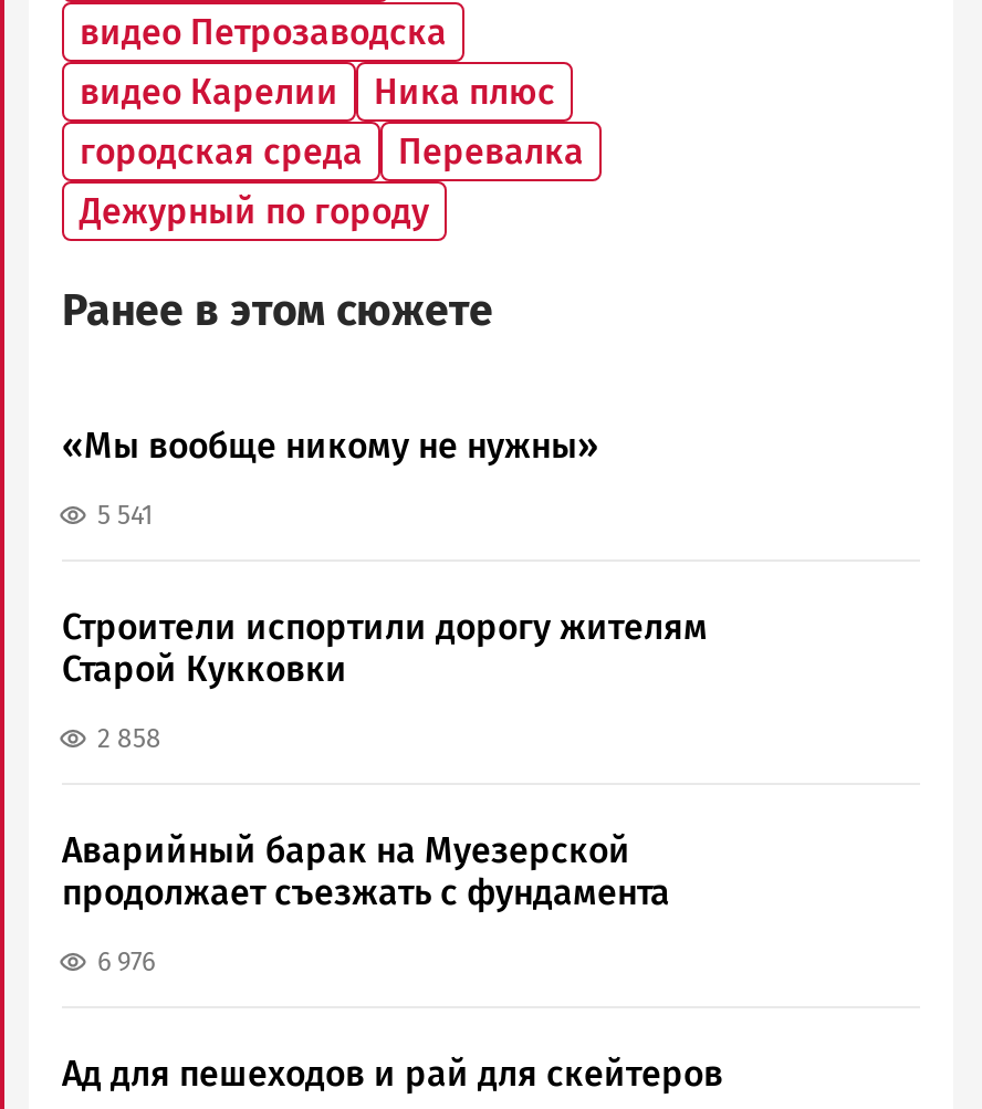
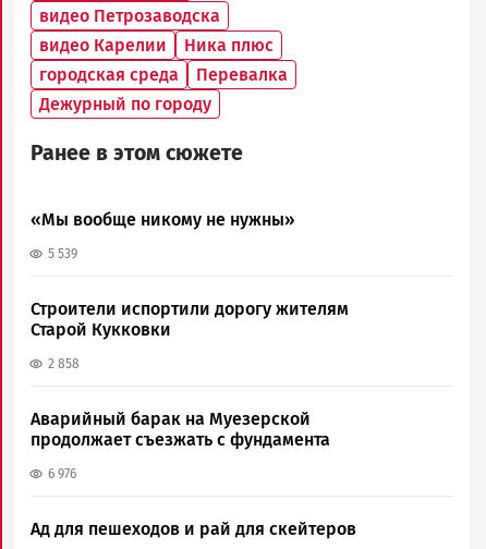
[97,499,153,530] 5 541 -> [48,246,77,261] 5 539

